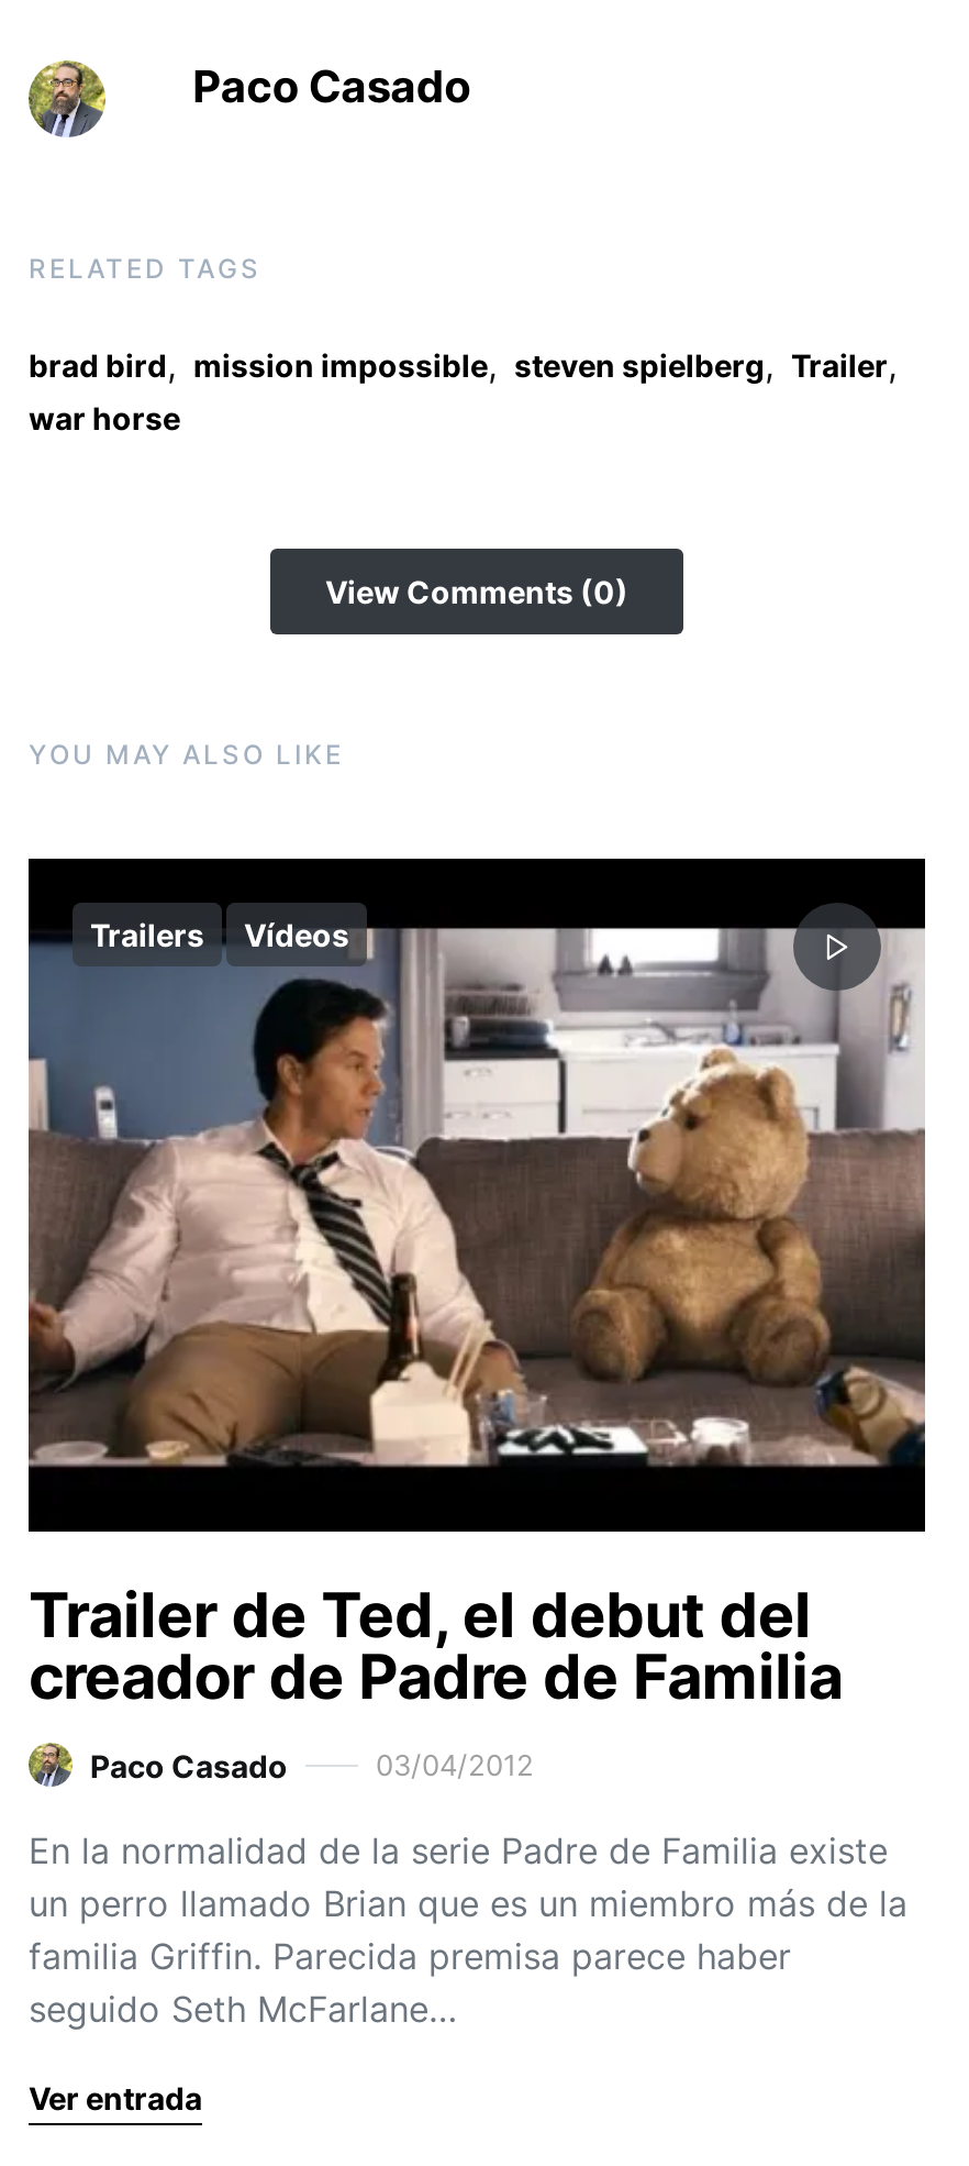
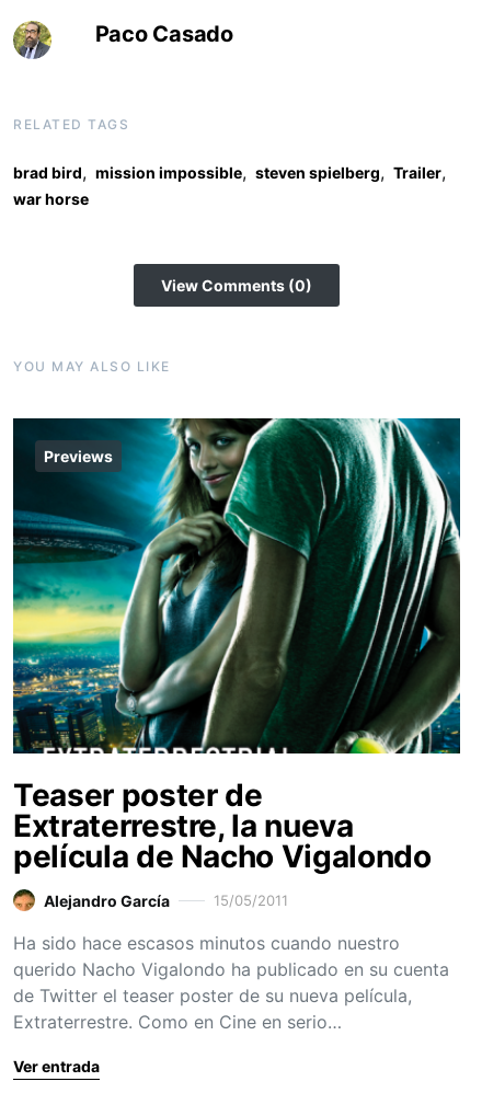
[26,857,927,1534] [image] | Trailers | Vídeos -> [12,417,461,755] [image] | Previews
[29,1577,843,1784] Trailer de Ted, el debut del | creador de Padre de Familia | Paco Casado | 03/04/2012 -> [13,776,431,910] Teaser poster de | Extraterrestre, la nueva | película de Nacho Vigalondo | Alejandro García | 15/05/2011
[29,1828,907,2030] En la normalidad de la serie Padre de Familia existe | un perro llamado Brian que es un miembro más de la | familia Griffin. Parecida premisa parece haber | seguido Seth McFarlane… -> [13,932,449,1033] Ha sido hace escasos minutos cuando nuestro | querido Nacho Vigalondo ha publicado en su cuenta | de Twitter el teaser poster de su nueva película, | Extraterrestre. Como en Cine en serio…

